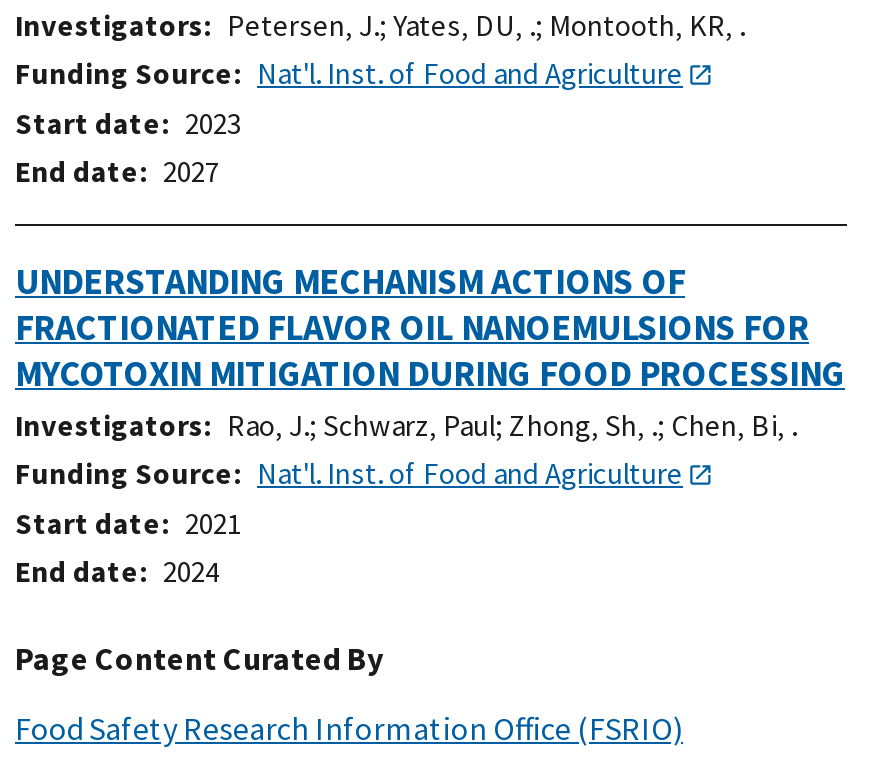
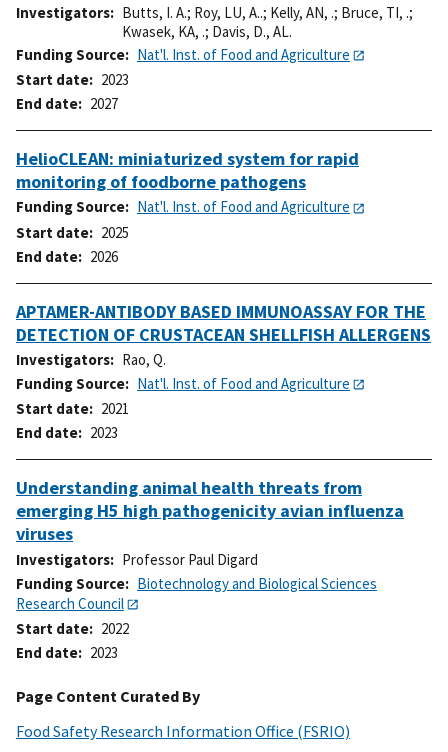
[227,6,745,44] Petersen, J.; Yates, DU, .; Montooth, KR, . -> [122,3,413,41] Butts, I. A.; Roy, LU, A..; Kelly, AN, .; Bruce, TI, .; | Kwasek, KA, .;Davis, D., AL.
[15,258,845,396] UNDERSTANDING MECHANISM ACTIONS OF | FRACTIONATED FLAVOR OIL NANOEMULSIONS FOR | MYCOTOXIN MITIGATION DURING FOOD PROCESSING -> [16,147,431,346] HelioCLEAN: miniaturized system for rapid | monitoring of foodborne pathogens | Funding Source | Nat'l. Inst. of Food and Agriculture | Start date | 2025 | End date | 2026 | APTAMER-ANTIBODY BASED IMMUNOASSAY FOR THE | DETECTION OF CRUSTACEAN SHELLFISH ALLERGENS
[227,405,797,443] Rao, J.; Schwarz, Paul; Zhong, Sh, .; Chen, Bi, . -> [122,350,166,369] Rao, Q.
[163,552,219,590] 2024 -> [16,423,404,662] 2023 | Understanding animal health threats from | emerging H5 high pathogenicity avian influenza | viruses | Investigators | Professor Paul Digard | Funding Source | Biotechnology and Biological Sciences | Research Council | Start date | 2022 | End date | 2023

